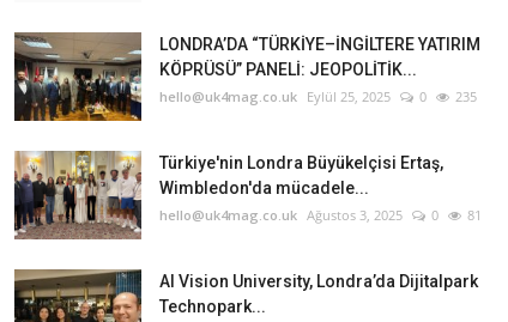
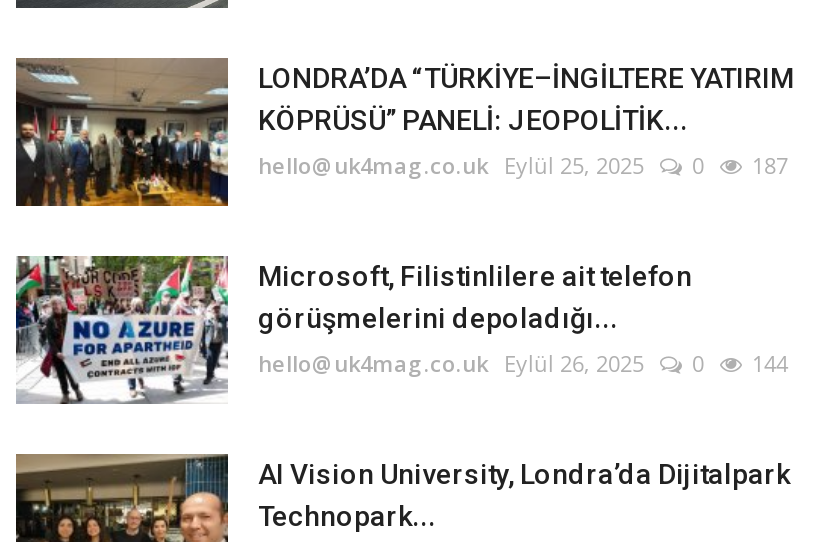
[159,88,477,106] hello@uk4mag.co.uk Eylül 25, 2025 0 235 -> [258,150,788,180] hello@uk4mag.co.uk Eylül 25, 2025 0 187
[13,151,443,241] [image] | Türkiye'nin Londra Büyükelçisi Ertaş, | Wimbledon'da mücadele... | hello@uk4mag.co.uk Ağustos 3, 2025 -> [14,254,692,404] [image] | Microsoft, Filistinlilere ait telefon | görüşmelerini depoladığı... | hello@uk4mag.co.uk Eylül 26, 2025
[467,206,482,224] 81 -> [752,348,788,378] 144

